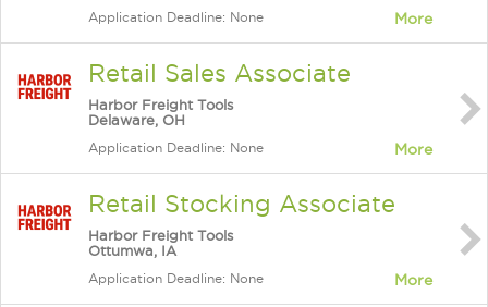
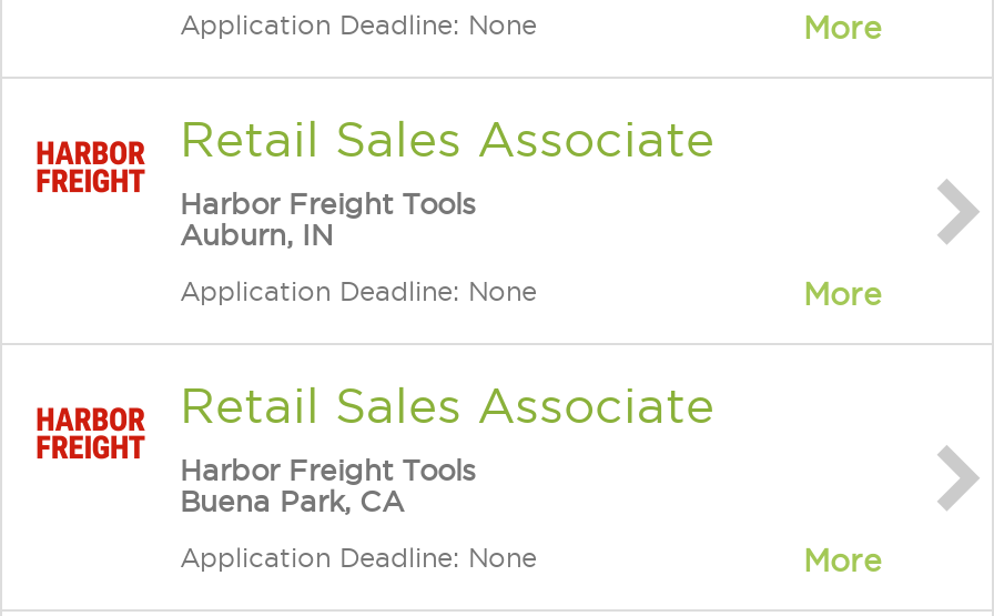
[88,112,185,127] Delaware, OH -> [180,219,333,250] Auburn, IN
[88,191,395,217] Retail Stocking Associate -> [180,378,714,432] Retail Sales Associate
[88,243,176,258] Ottumwa, IA -> [180,485,404,516] Buena Park, CA

